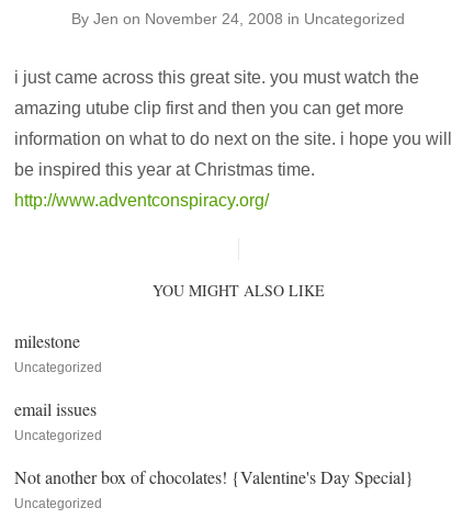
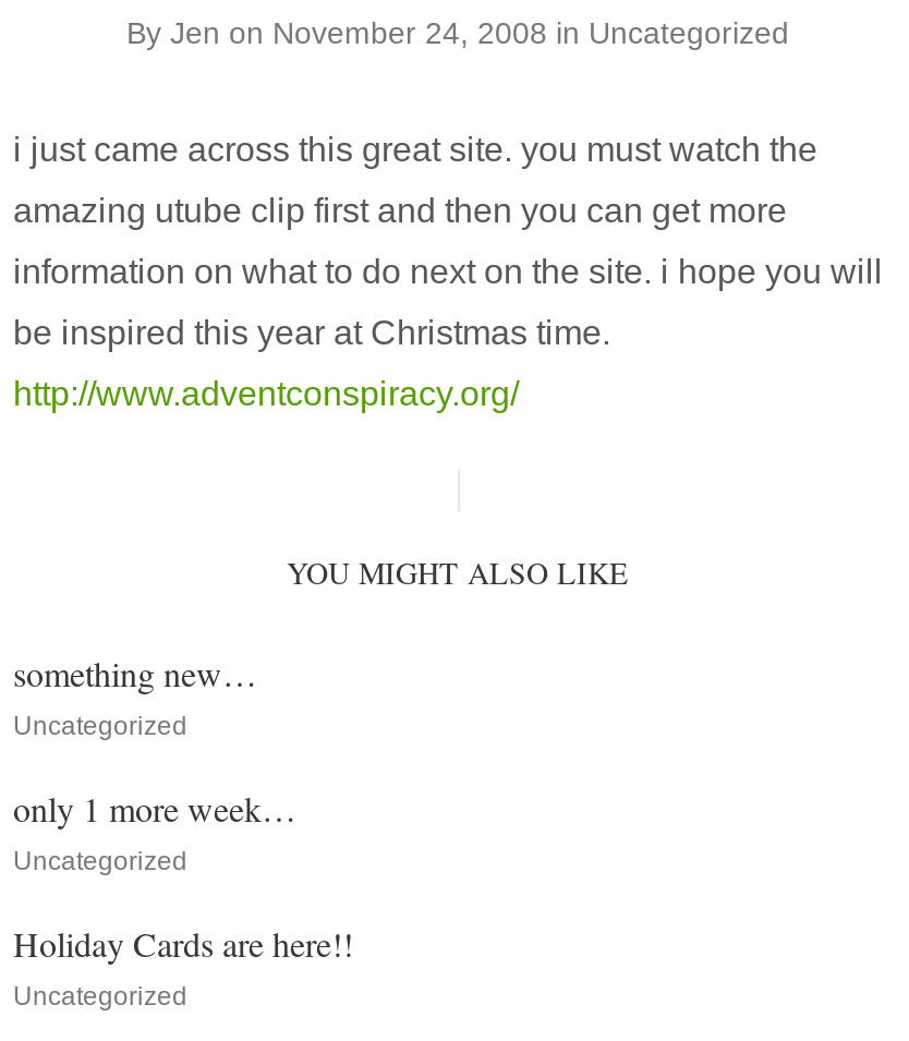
[14,329,80,352] milestone -> [13,650,257,695] something new…
[14,397,97,420] email issues -> [13,785,296,831] only 1 more week…
[14,465,414,488] Not another box of chocolates! {Valentine's Day Special} -> [13,920,353,966] Holiday Cards are here!!

